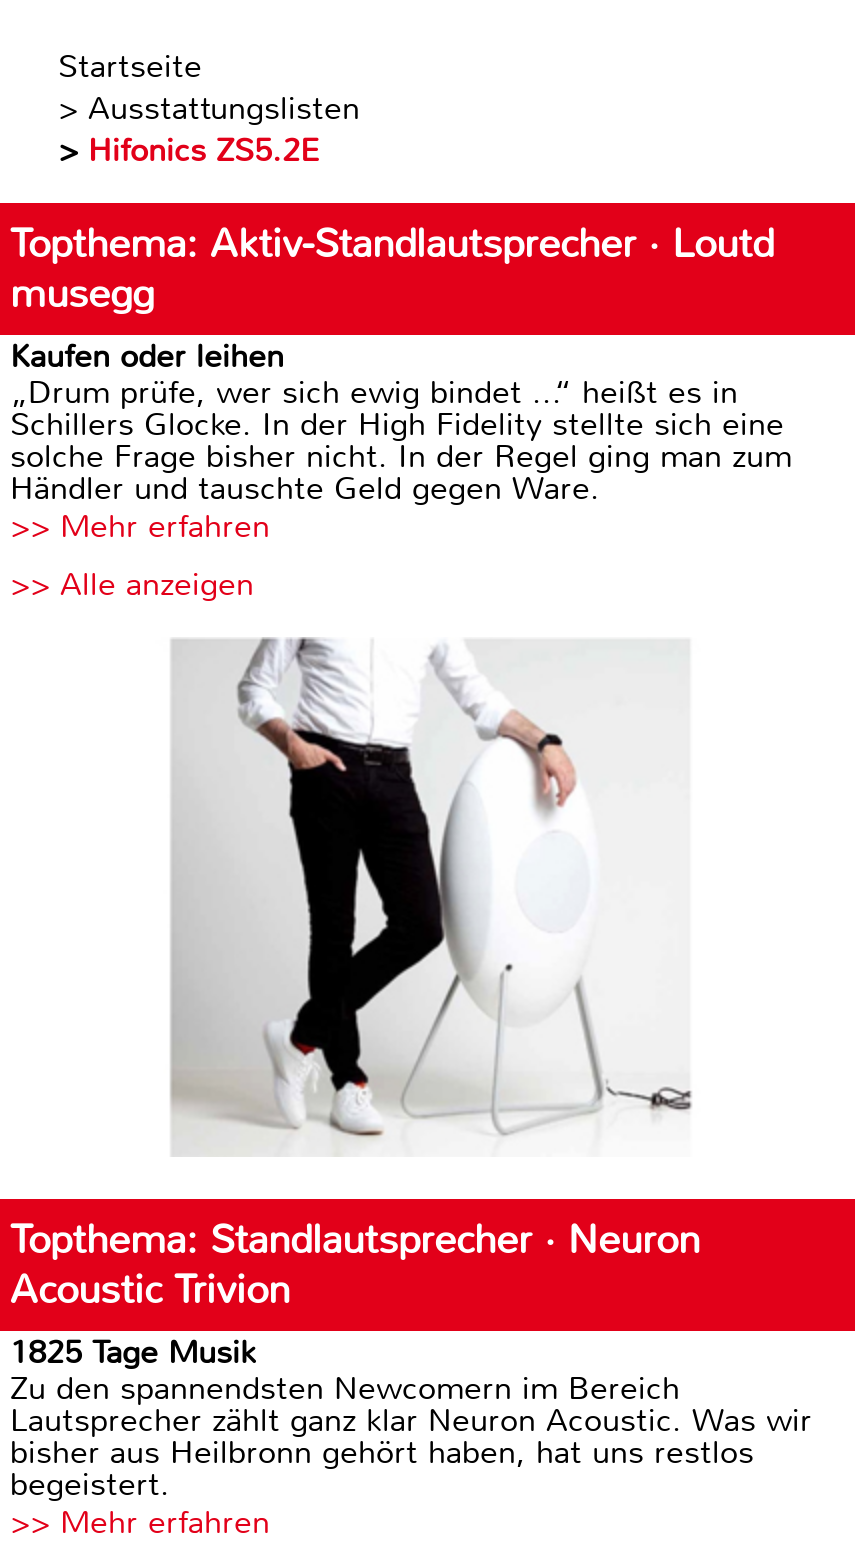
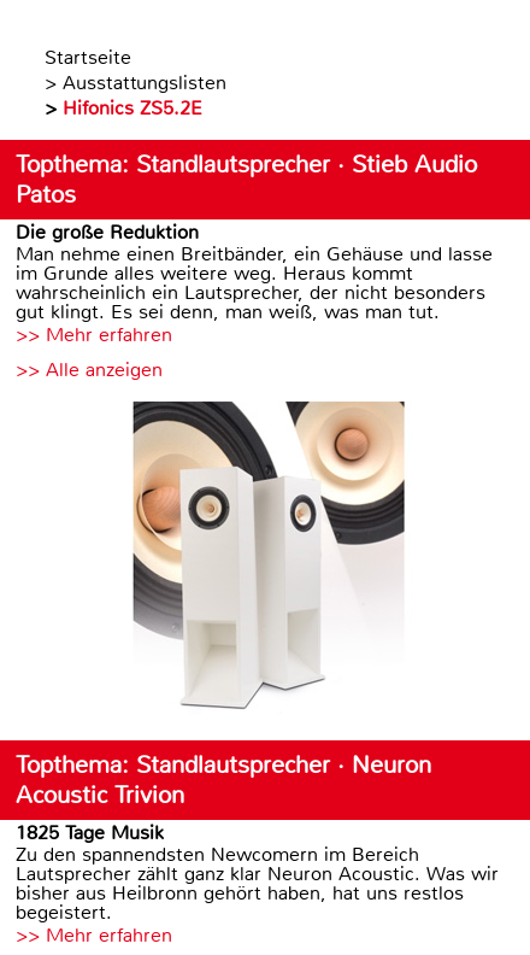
[10,219,792,509] Topthema: Aktiv-Standlautsprecher · Loutd | musegg | Kaufen oder leihen | „Drum prüfe, wer sich ewig bindet ...“ heißt es in | Schillers Glocke. In der High Fidelity stellte sich eine | solche Frage bisher nicht. In der Regel ging man zum | Händler und tauschte Geld gegen Ware. -> [16,150,493,324] Topthema: Standlautsprecher · Stieb Audio | Patos | Die große Reduktion | Man nehme einen Breitbänder, ein Gehäuse und lasse | im Grunde alles weitere weg. Heraus kommt | wahrscheinlich ein Lautsprecher, der nicht besonders | gut klingt. Es sei denn, man weiß, was man tut.
[170,637,692,1155] [image] -> [113,400,425,711] [image]

